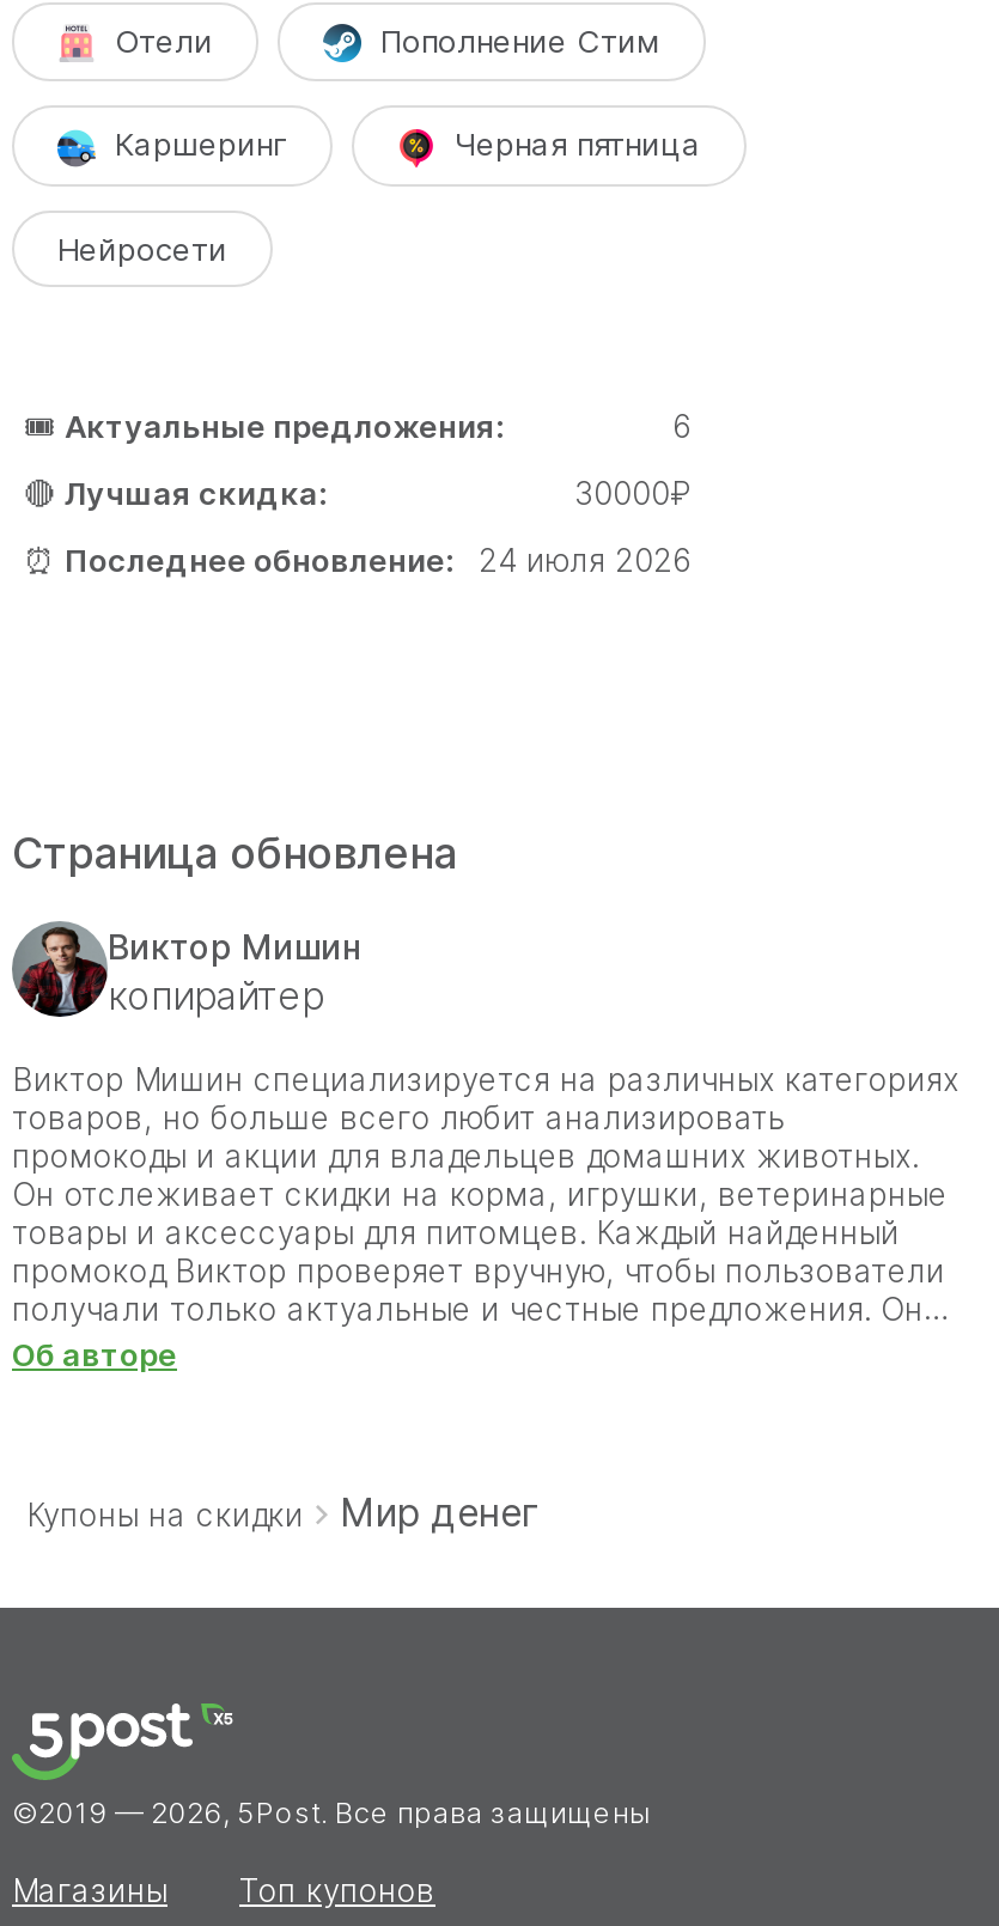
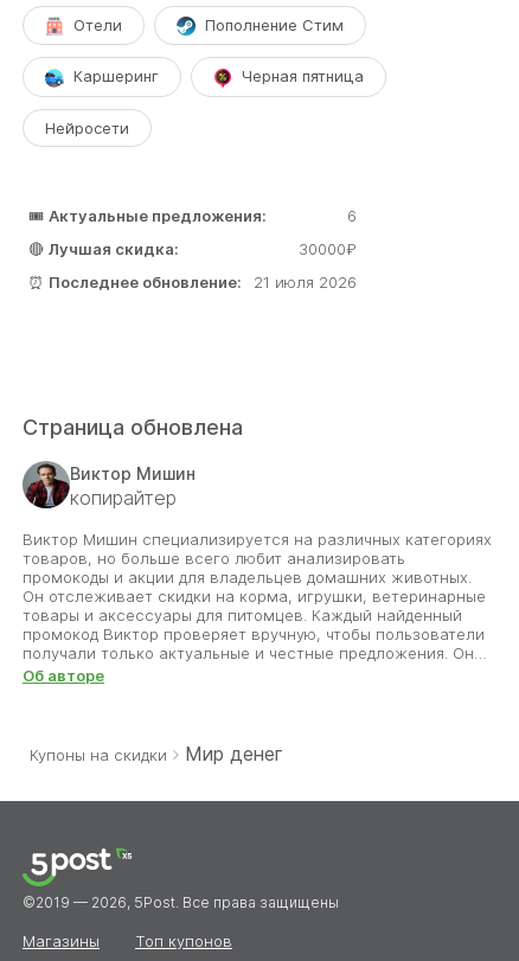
[479,540,692,578] 24 июля 2026 -> [254,272,357,291] 21 июля 2026

